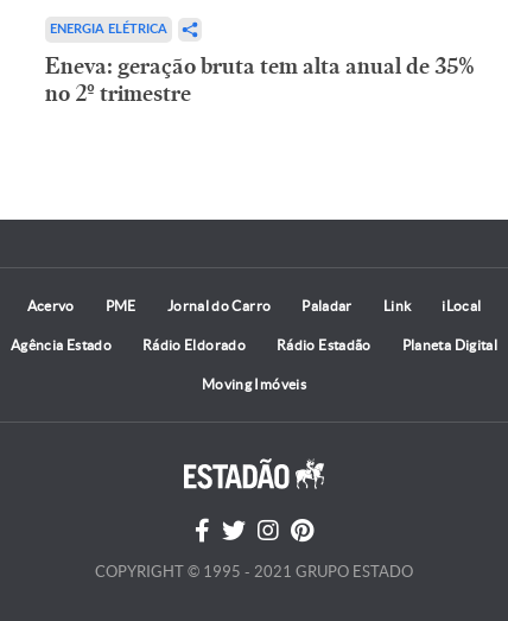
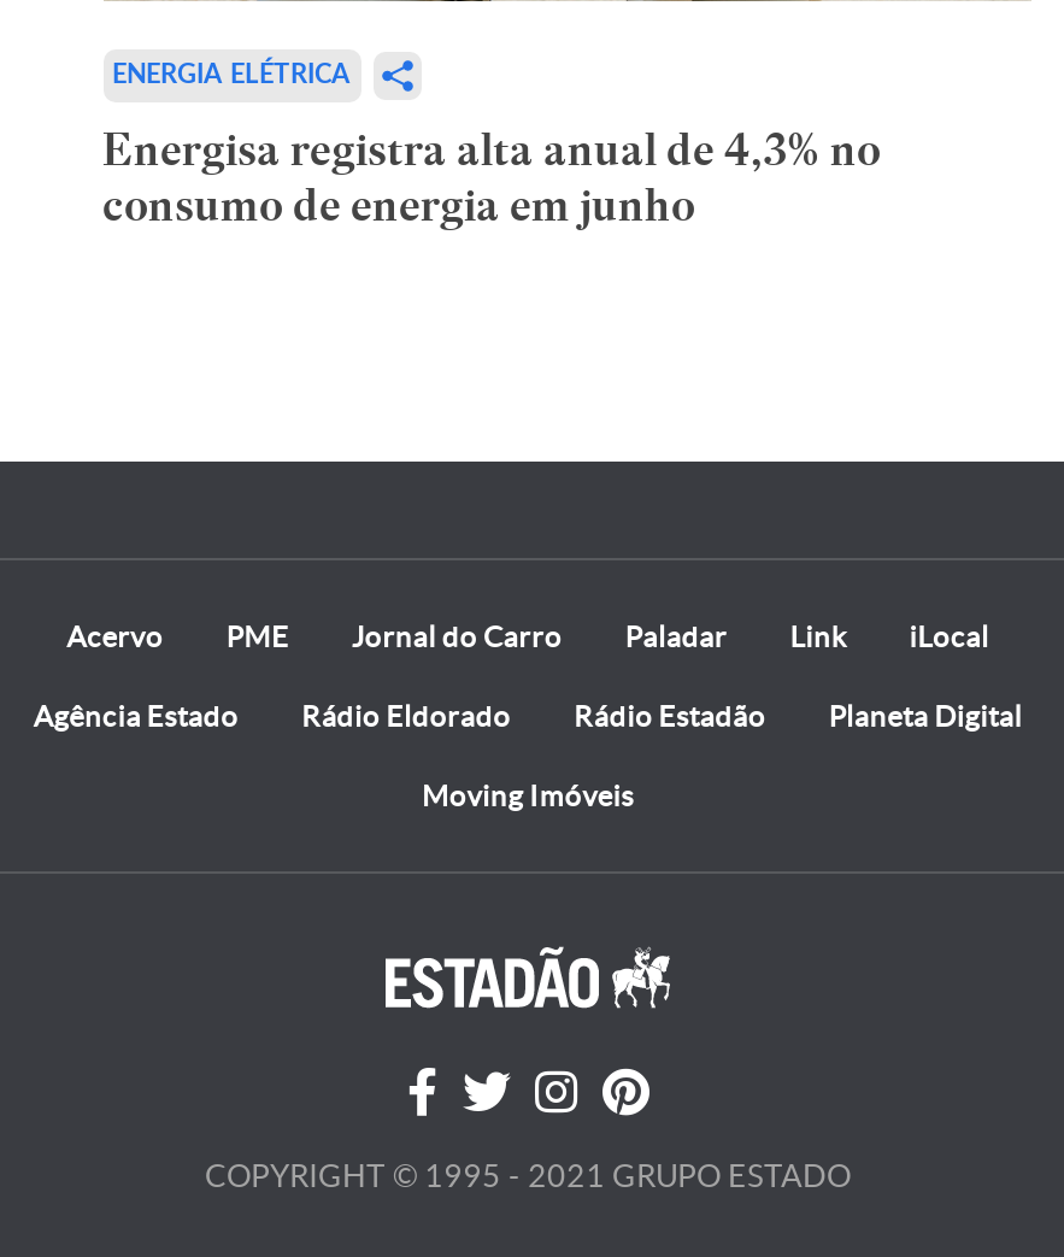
[45,53,474,107] Eneva: geração bruta tem alta anual de 35% | no 2º trimestre -> [102,121,881,232] Energisa registra alta anual de 4,3% no | consumo de energia em junho

